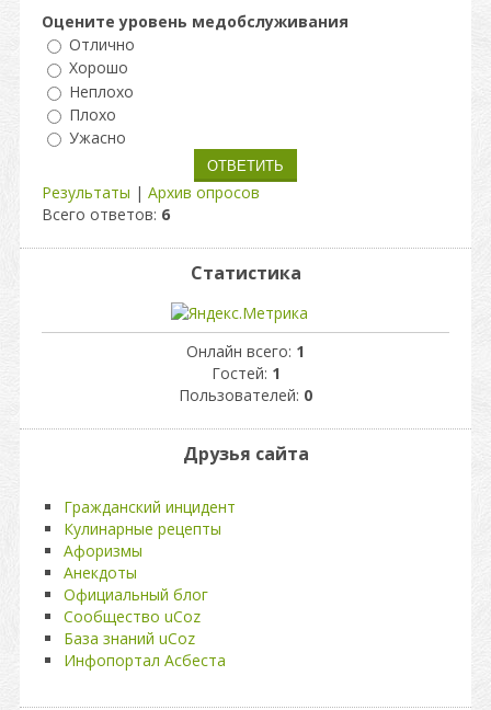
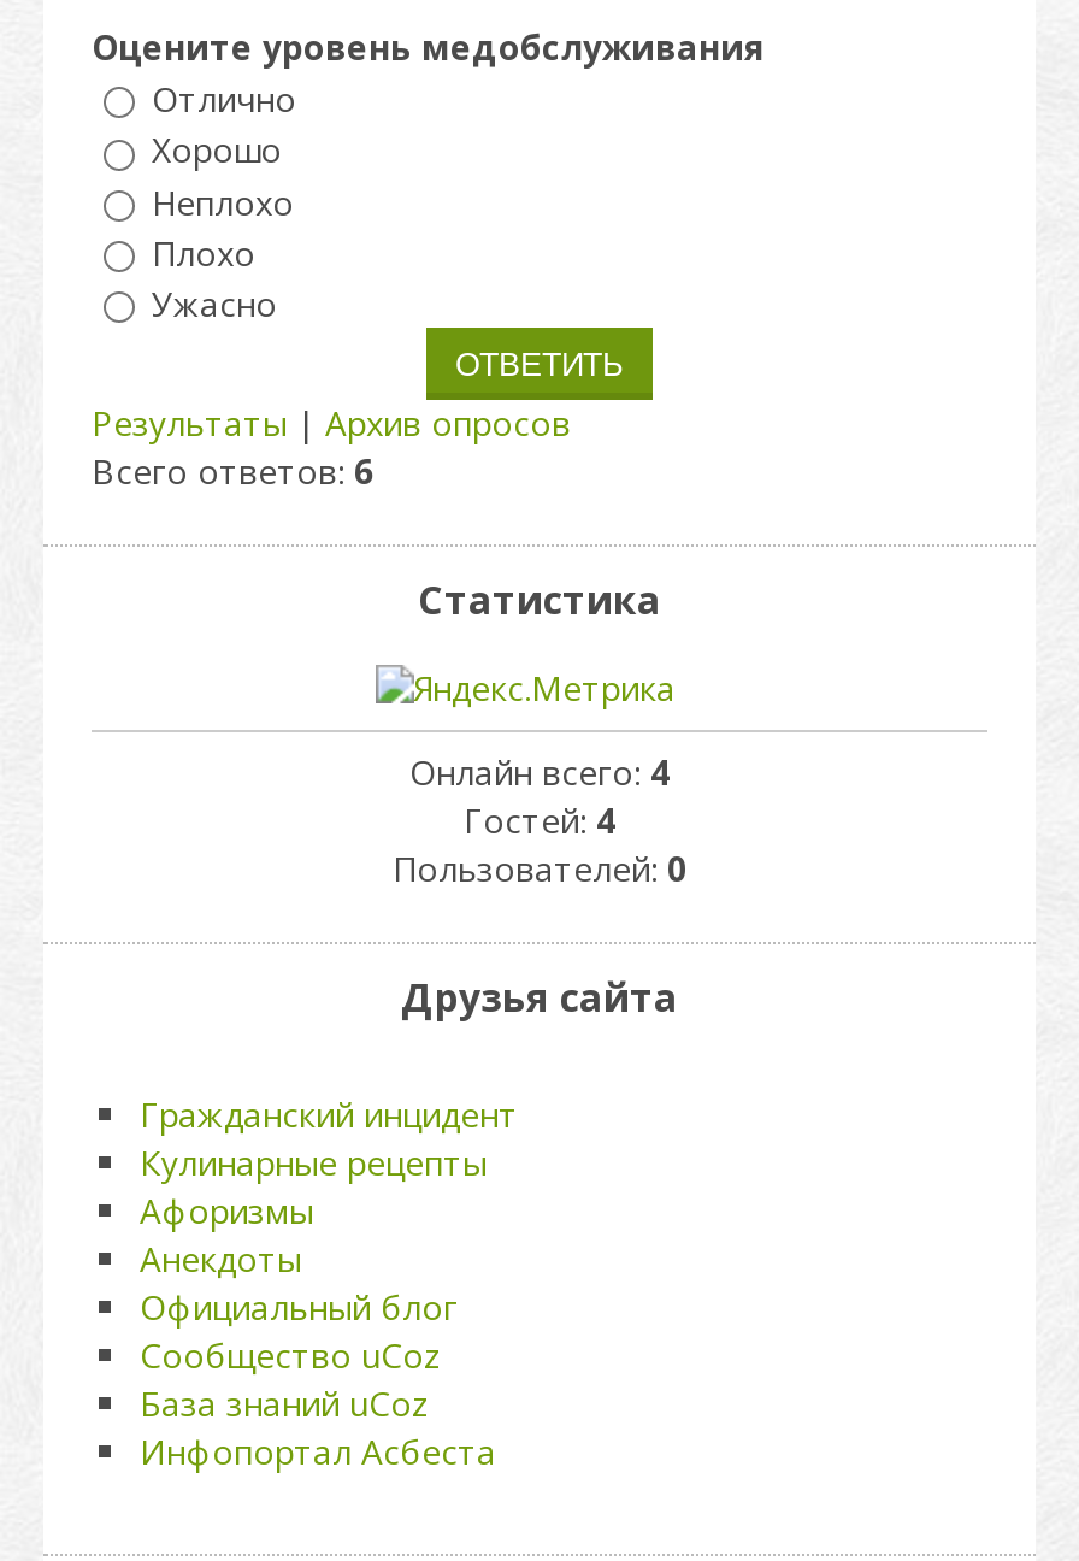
[186,341,305,362] Онлайн всего: 1 -> [409,749,670,795] Онлайн всего: 4
[211,363,280,383] Гостей: 1 -> [464,797,615,843] Гостей: 4

